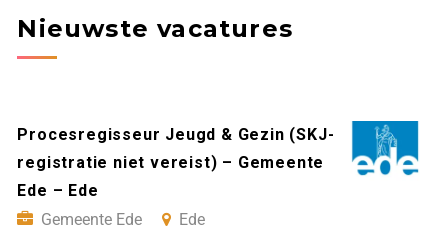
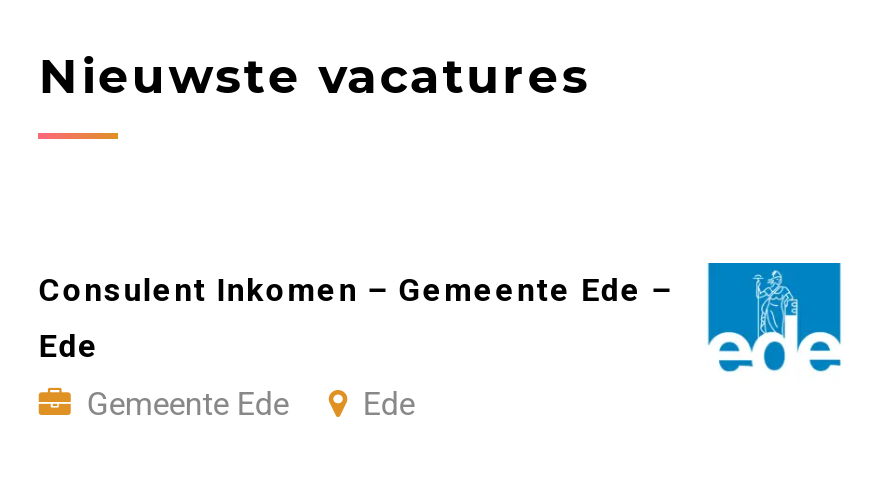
[17,125,334,200] Procesregisseur Jeugd & Gezin (SKJ- | registratie niet vereist) – Gemeente | Ede – Ede -> [39,270,673,364] Consulent Inkomen – Gemeente Ede – | Ede

